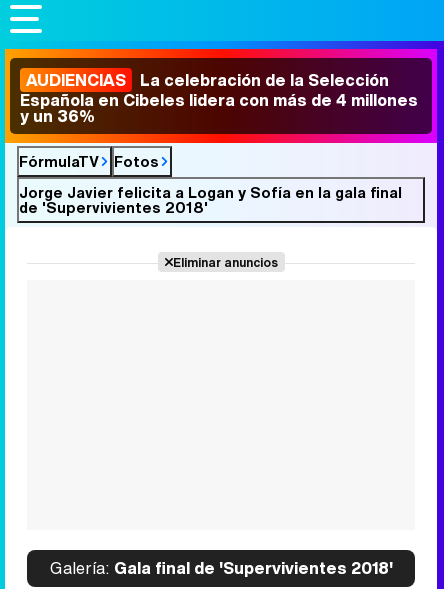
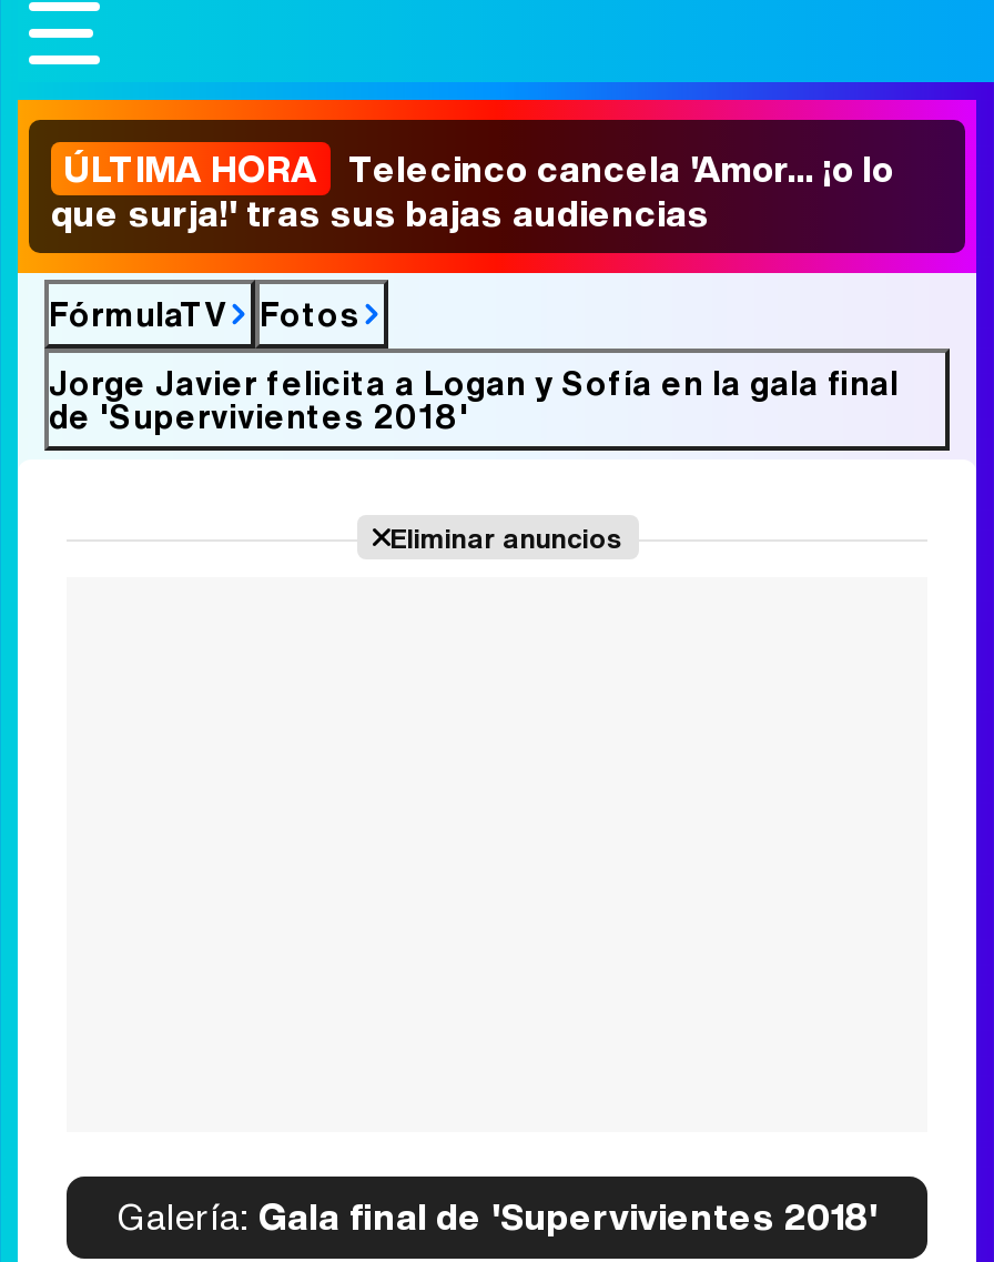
[20,68,418,128] AUDIENCIAS La celebración de la Selección | Española en Cibeles lidera con más de 4 millones | y un 36% -> [51,142,894,240] ÚLTIMA HORA Telecinco cancela 'Amor... ¡o lo | que surja!' tras sus bajas audiencias

